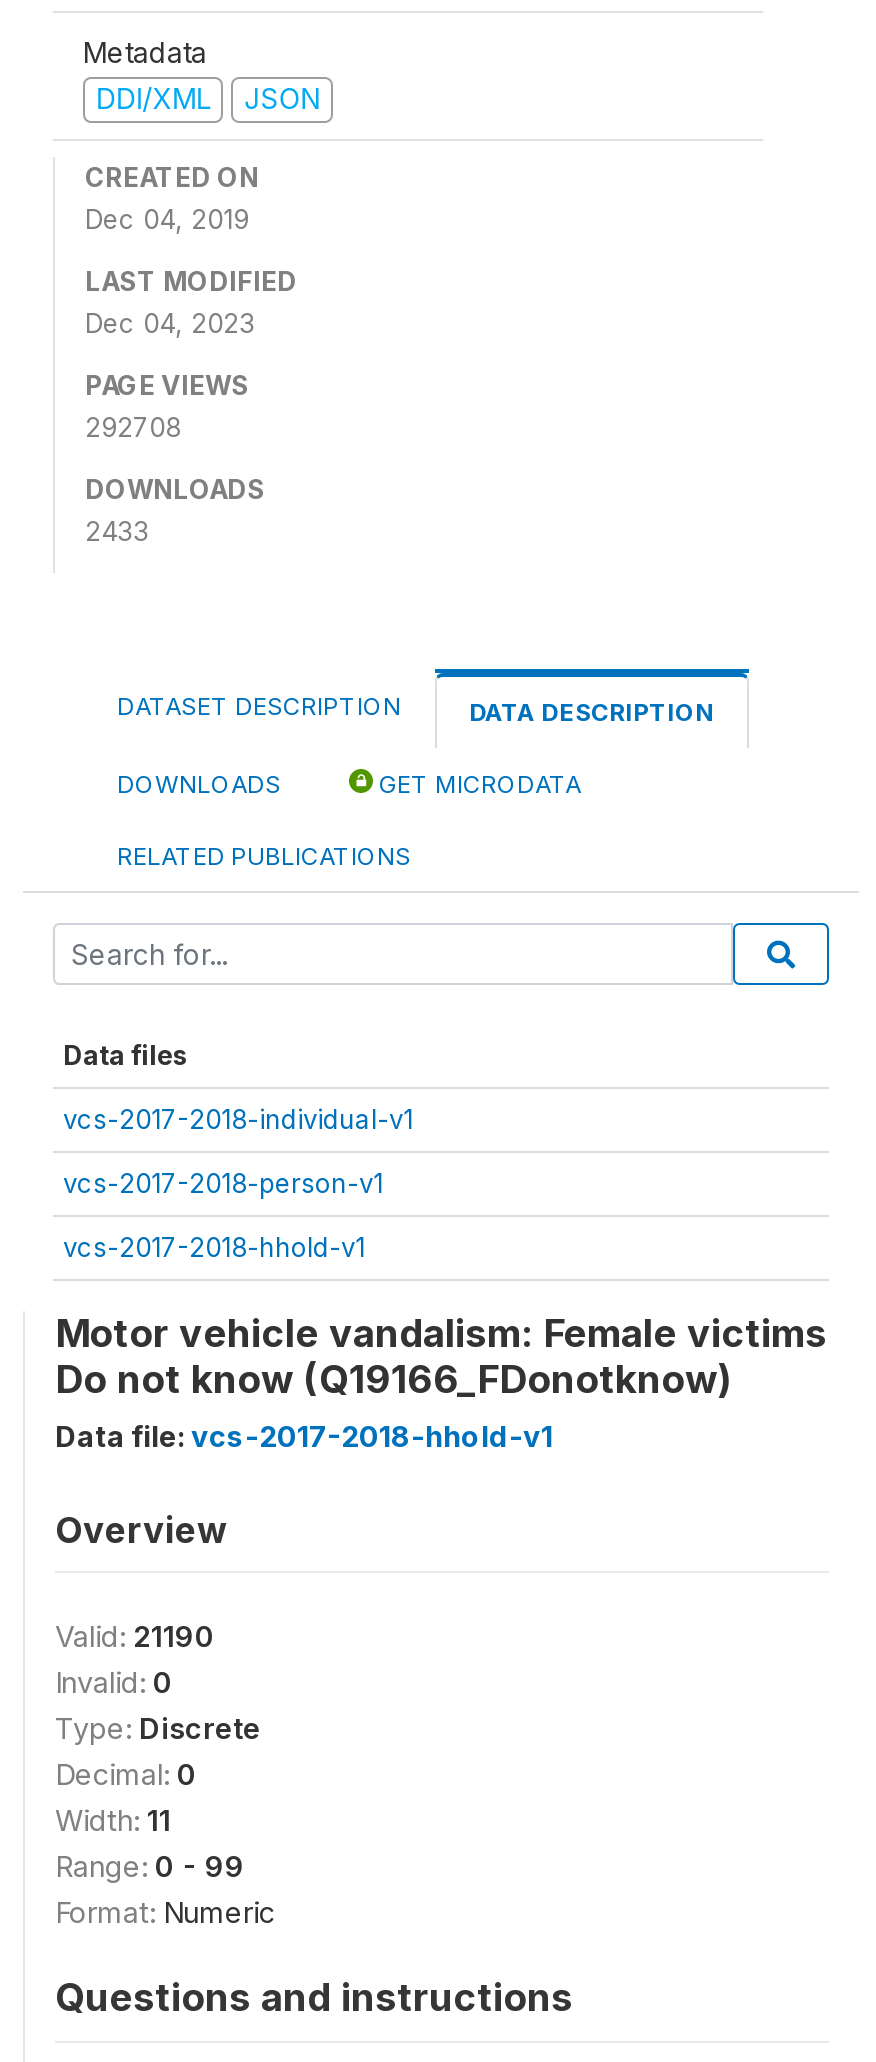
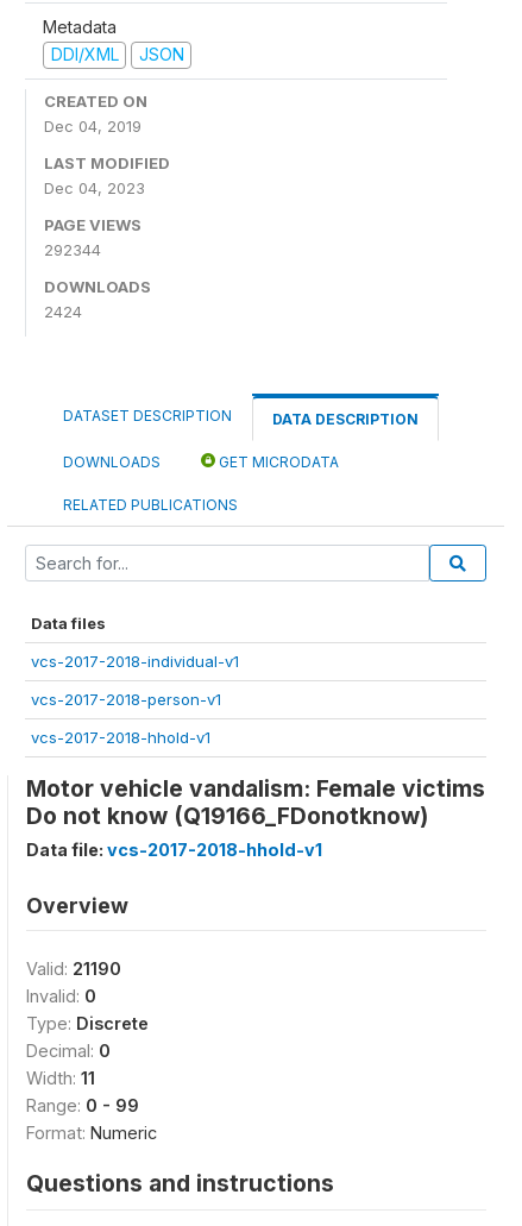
[85,411,181,443] 292708 -> [44,240,101,259] 292344
[85,515,149,547] 2433 -> [44,302,82,321] 2424

